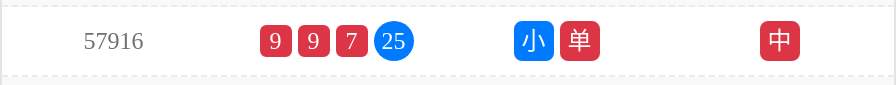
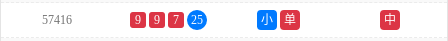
[84,27,144,55] 57916 -> [42,13,72,27] 57416

